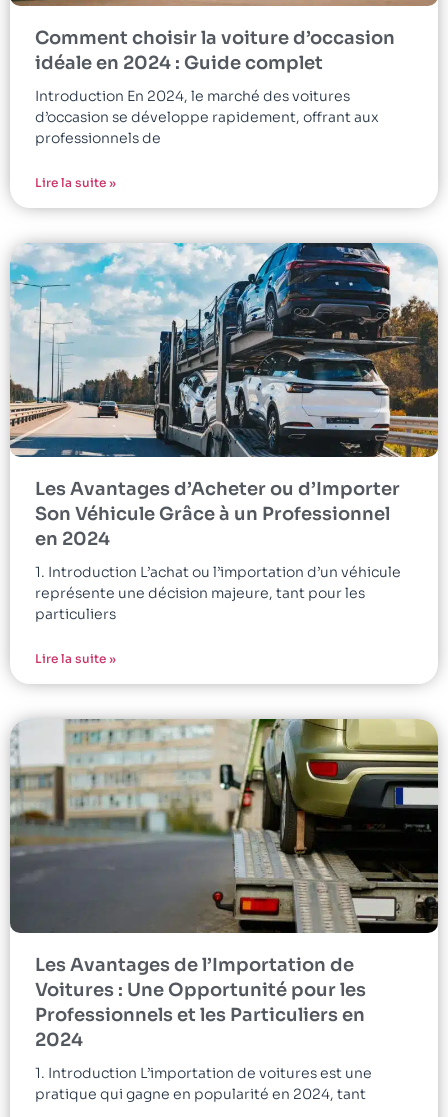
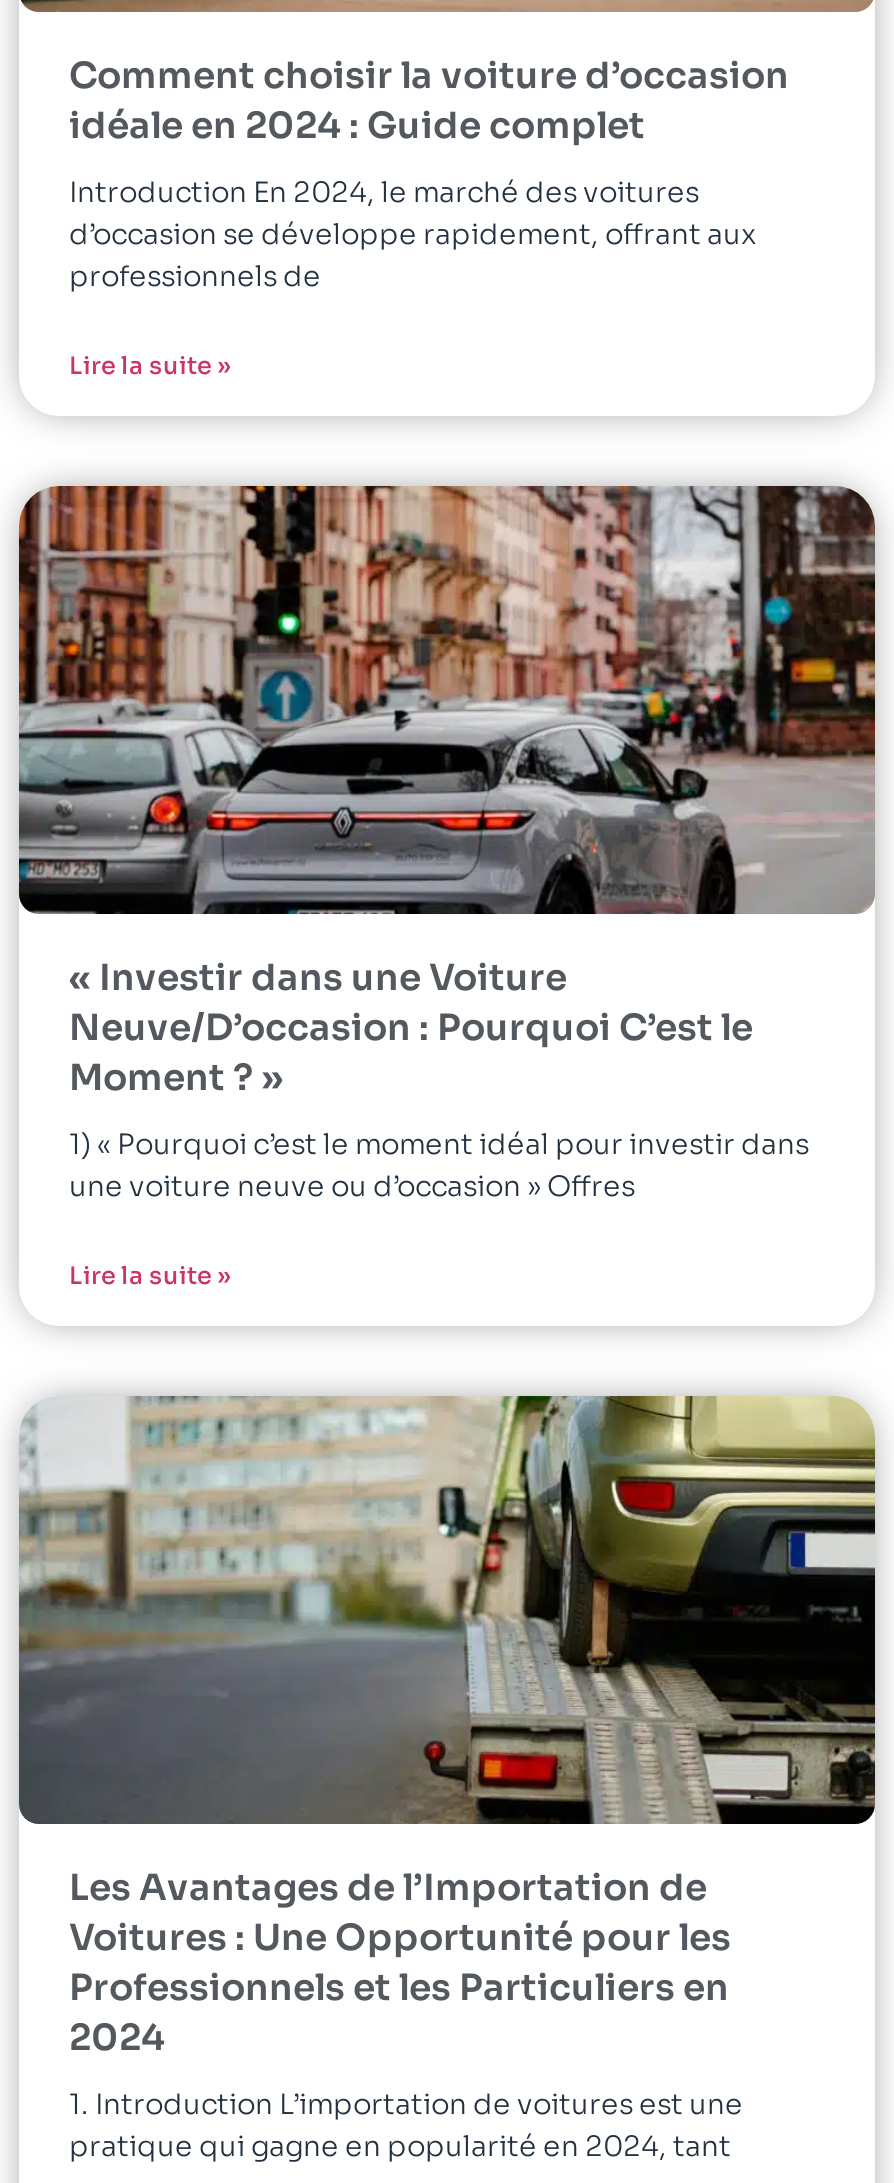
[9,242,438,550] [image] | Les Avantages d’Acheter ou d’Importer | Son Véhicule Grâce à un Professionnel | en 2024 -> [17,484,877,1100] [image] | « Investir dans une Voiture | Neuve/D’occasion : Pourquoi C’est le | Moment ? »
[35,563,401,623] 1. Introduction L’achat ou l’importation d’un véhicule | représente une décision majeure, tant pour les | particuliers -> [69,1126,809,1204] 1) « Pourquoi c’est le moment idéal pour investir dans | une voiture neuve ou d’occasion » Offres

